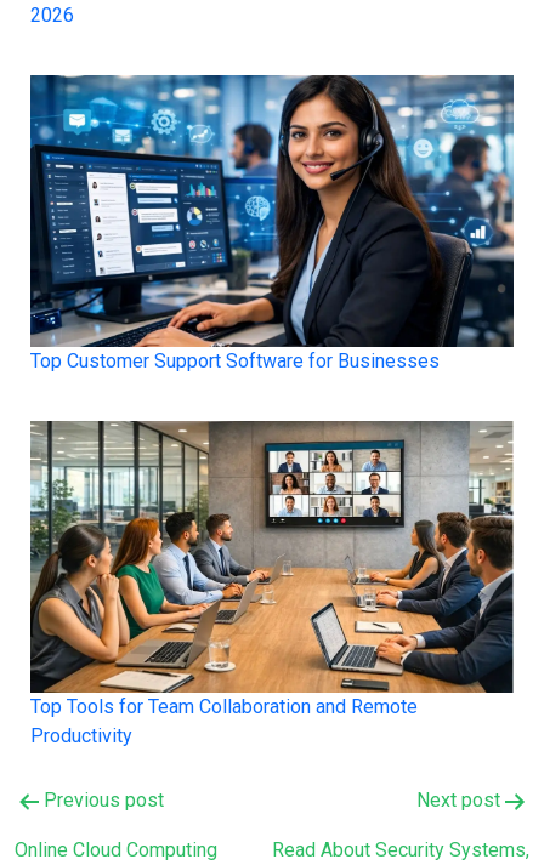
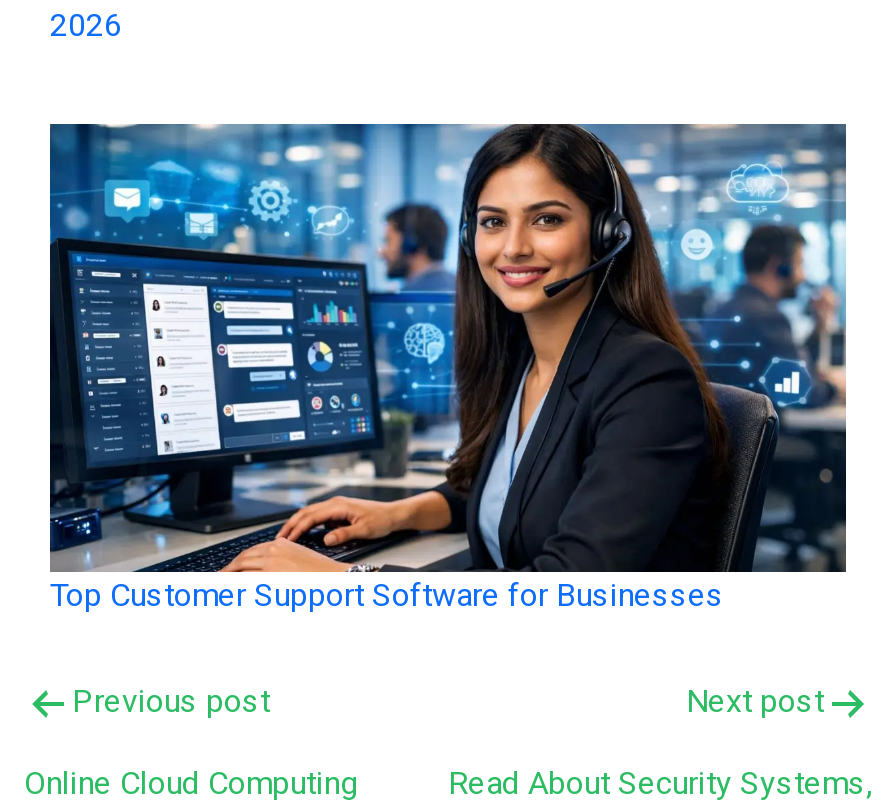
[29,420,515,748] [image] | Top Tools for Team Collaboration and Remote | Productivity -> none

